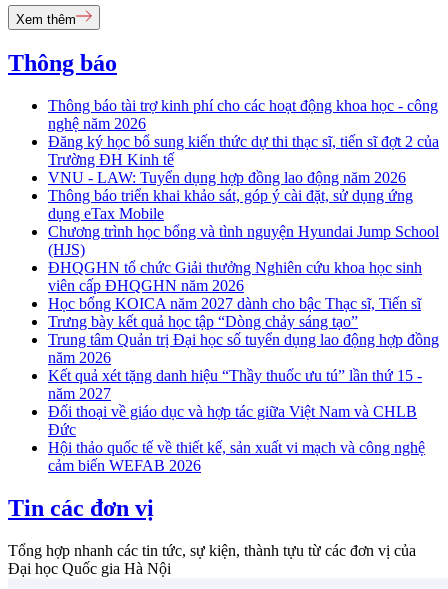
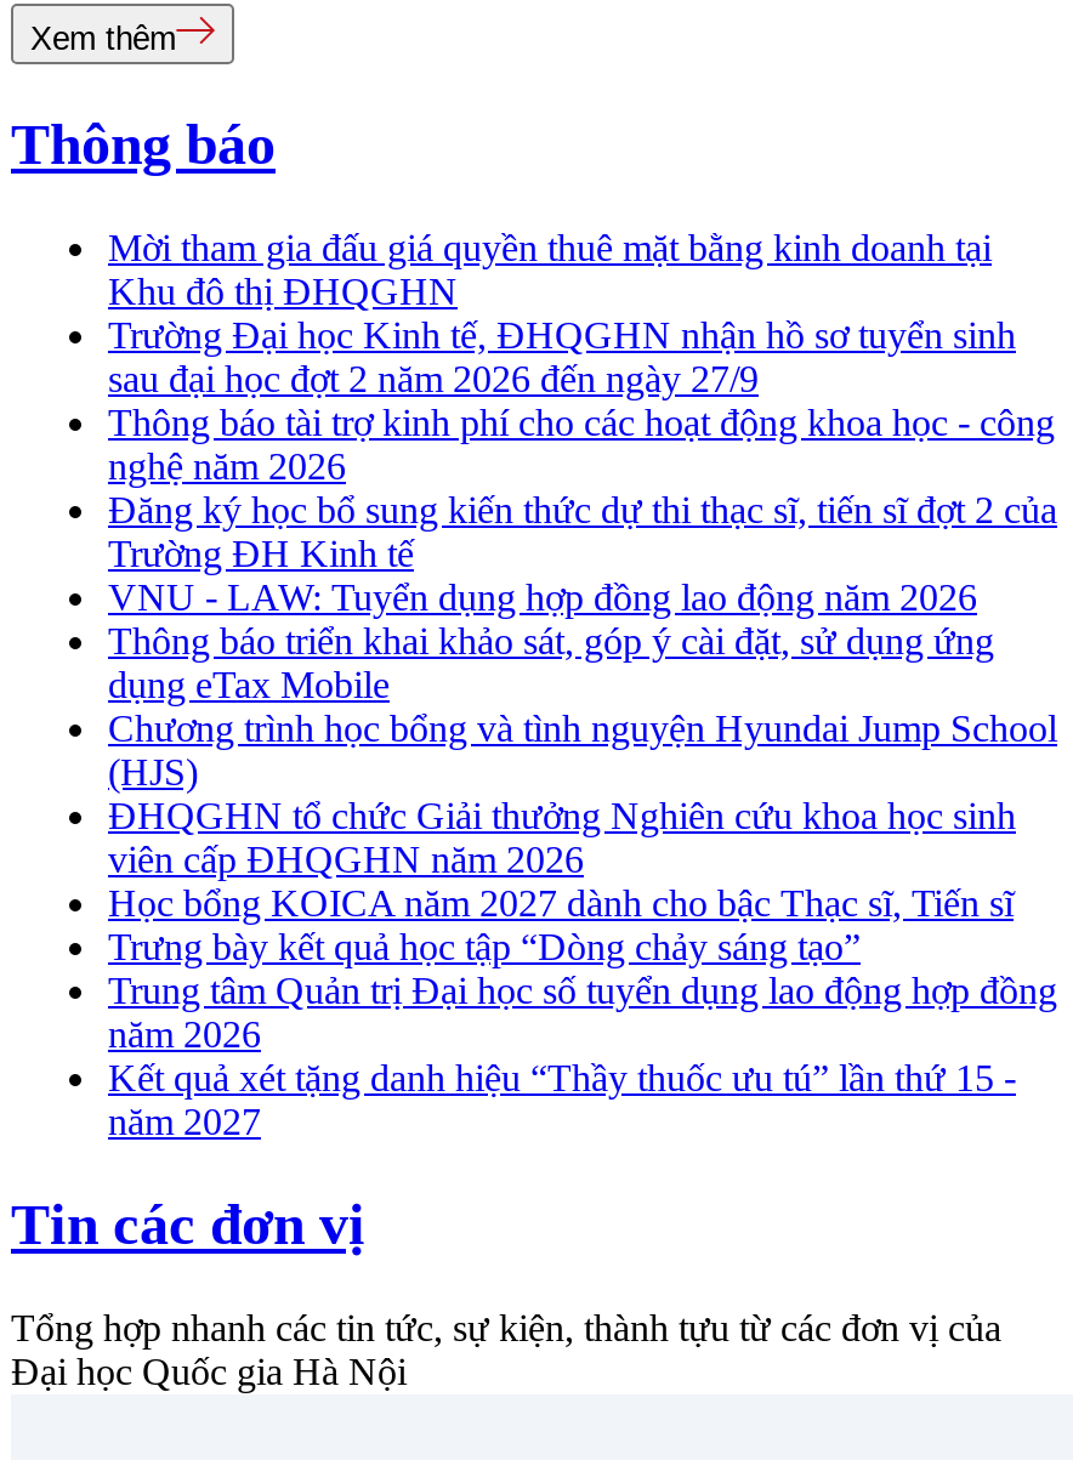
none -> [108,227,1016,400] Mời tham gia đấu giá quyền thuê mặt bằng kinh doanh tại | Khu đô thị ĐHQGHN | Trường Đại học Kinh tế, ĐHQGHN nhận hồ sơ tuyển sinh | sau đại học đợt 2 năm 2026 đến ngày 27/9
moved [48,97,439,402] -> [108,402,1057,1143]: Thông báo tài trợ kinh phí cho các hoạt động khoa học - công | nghệ năm 2026 | Đăng ký học bổ sung kiến thức dự thi thạc sĩ, tiến sĩ đợt 2 của | ... | Kết quả xét tặng danh hiệu “Thầy thuốc ưu tú” lần thứ 15 - | năm 2027
[48,403,425,474] Đối thoại về giáo dục và hợp tác giữa Việt Nam và CHLB | Đức | Hội thảo quốc tế về thiết kế, sản xuất vi mạch và công nghệ | cảm biến WEFAB 2026 -> none

